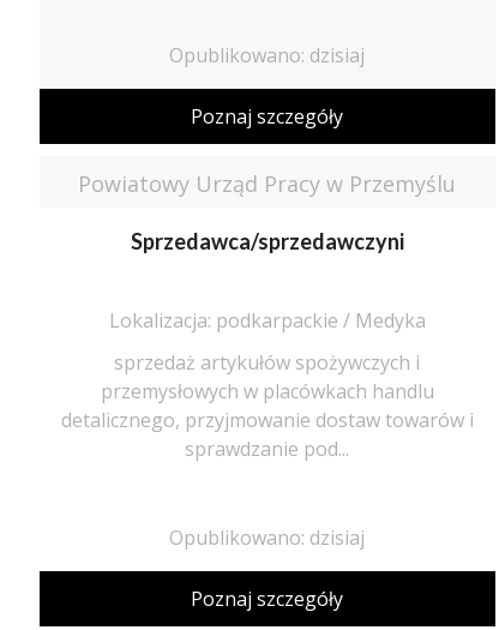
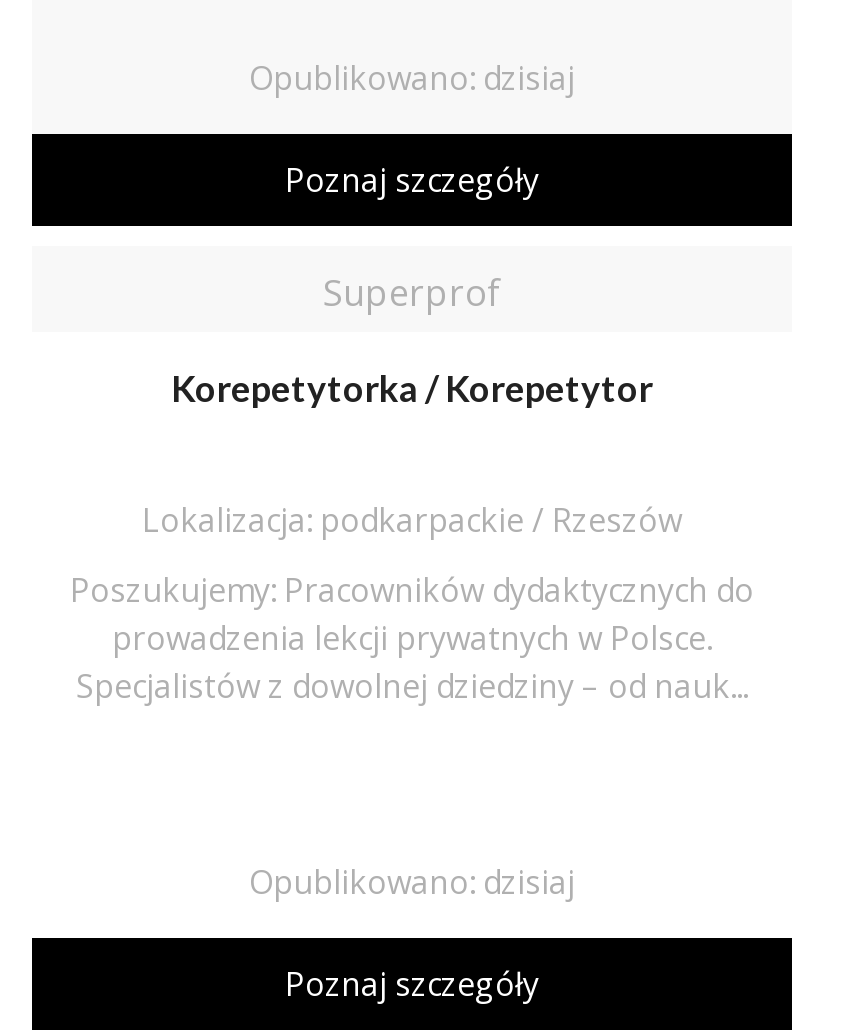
[79,169,456,198] Powiatowy Urząd Pracy w Przemyślu -> [323,268,501,316] Superprof
[131,228,404,254] Sprzedawca/sprzedawczyni -> [171,366,653,410] Korepetytorka / Korepetytor
[109,307,426,334] Lokalizacja: podkarpackie / Medyka -> [142,498,682,542] Lokalizacja: podkarpackie / Rzeszów
[61,349,474,462] sprzedaż artykułów spożywczych i | przemysłowych w placówkach handlu | detalicznego, przyjmowanie dostaw towarów i | sprawdzanie pod... -> [70,568,754,708] Poszukujemy: Pracowników dydaktycznych do | prowadzenia lekcji prywatnych w Polsce. | Specjalistów z dowolnej dziedziny – od nauk...

